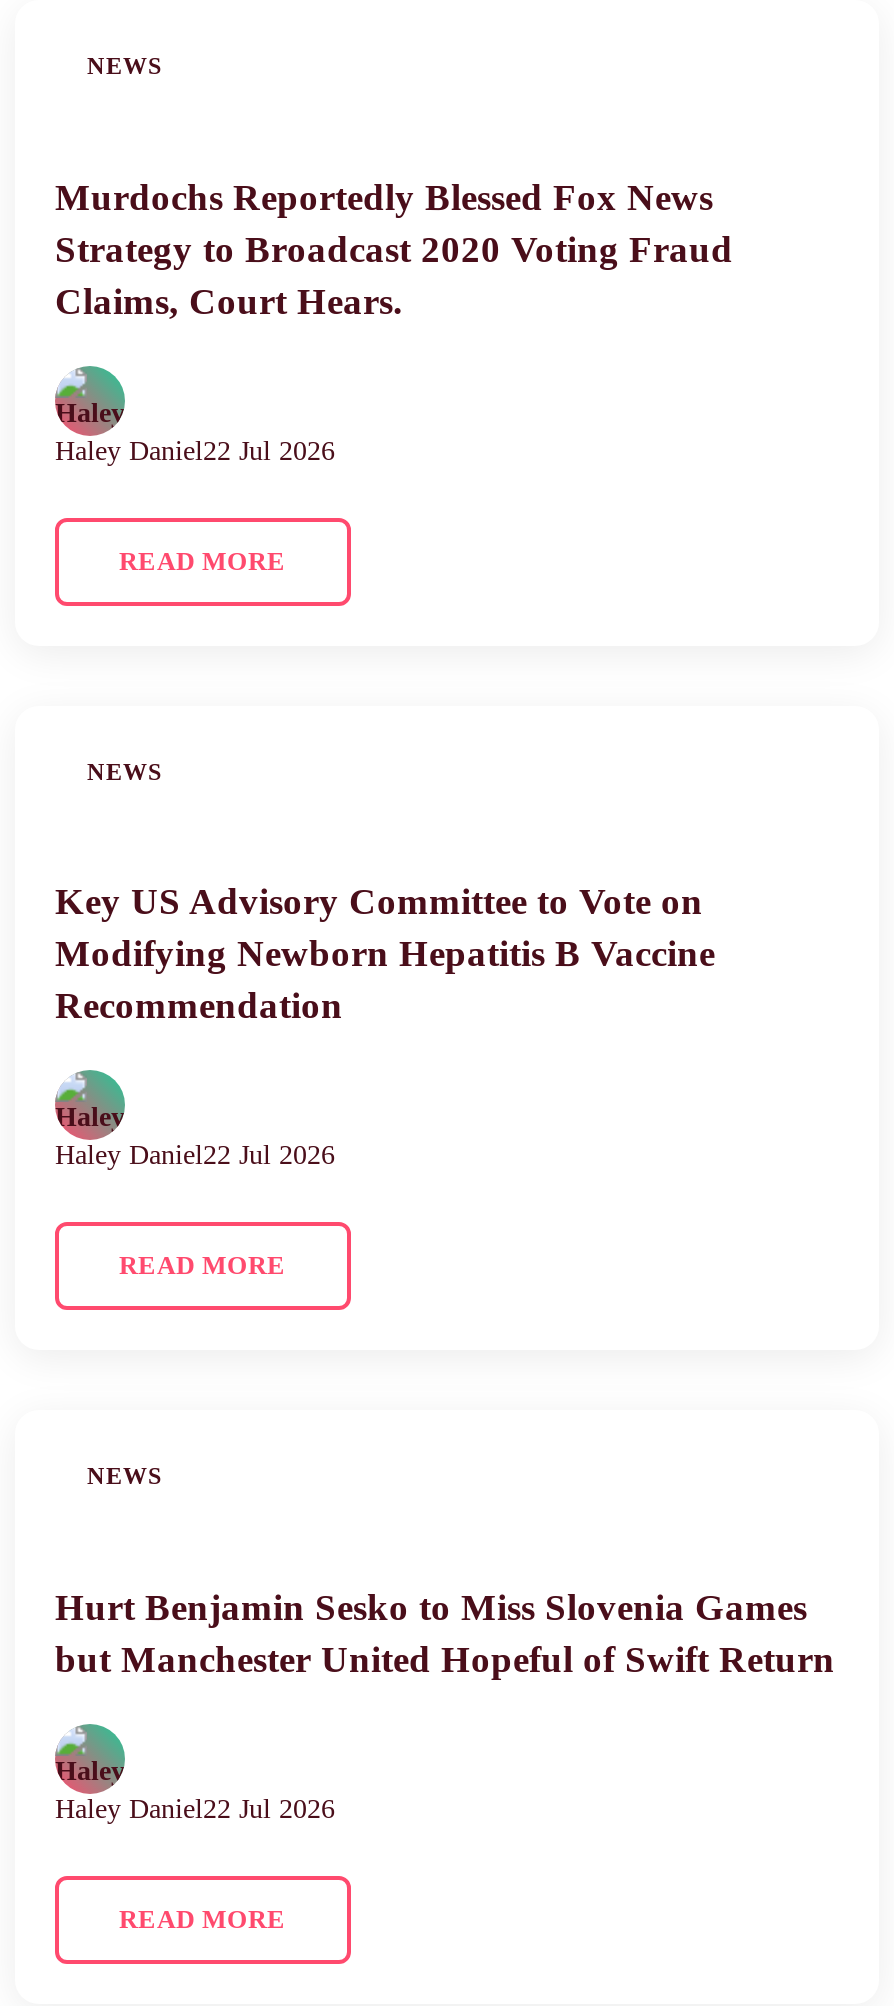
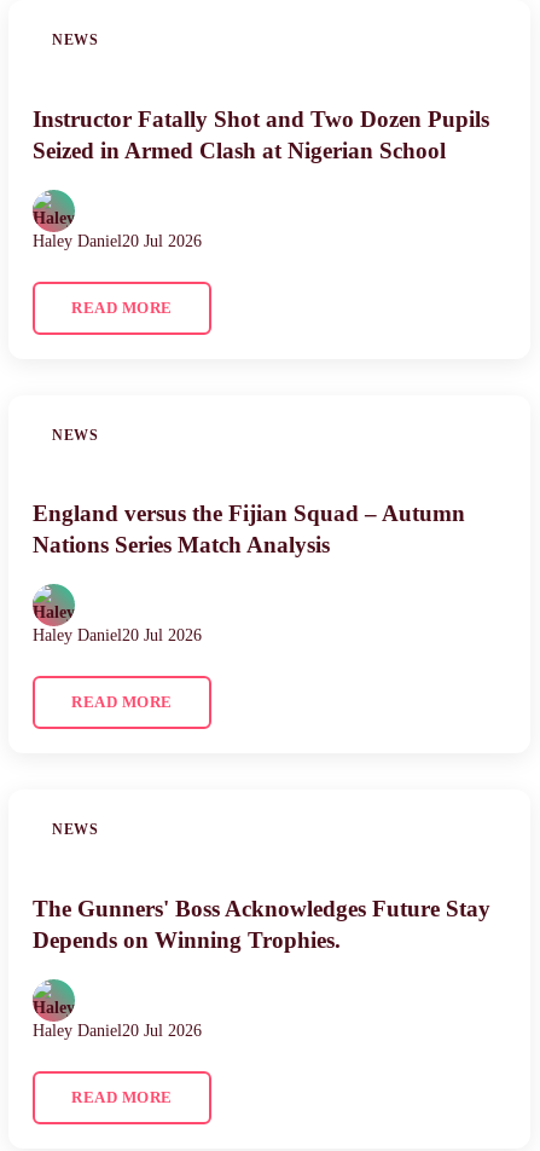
[55,176,733,322] Murdochs Reportedly Blessed Fox News | Strategy to Broadcast 2020 Voting Fraud | Claims, Court Hears. -> [33,106,489,163] Instructor Fatally Shot and Two Dozen Pupils | Seized in Armed Clash at Nigerian School
[55,435,335,465] Haley Daniel22 Jul 2026 -> [33,232,202,250] Haley Daniel20 Jul 2026
[55,881,715,1027] Key US Advisory Committee to Vote on | Modifying Newborn Hepatitis B Vaccine | Recommendation -> [33,501,465,558] England versus the Fijian Squad – Autumn | Nations Series Match Analysis
[55,1140,335,1170] Haley Daniel22 Jul 2026 -> [33,627,202,645] Haley Daniel20 Jul 2026
[55,1586,835,1680] Hurt Benjamin Sesko to Miss Slovenia Games | but Manchester United Hopeful of Swift Return -> [33,896,490,953] The Gunners' Boss Acknowledges Future Stay | Depends on Winning Trophies.
[55,1793,335,1823] Haley Daniel22 Jul 2026 -> [33,1021,202,1039] Haley Daniel20 Jul 2026

